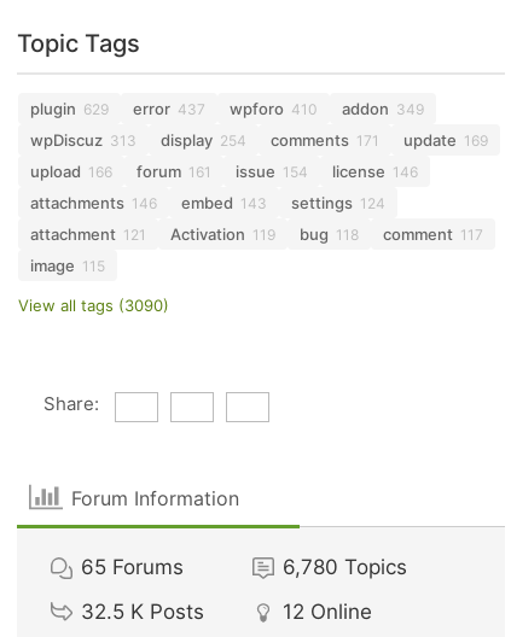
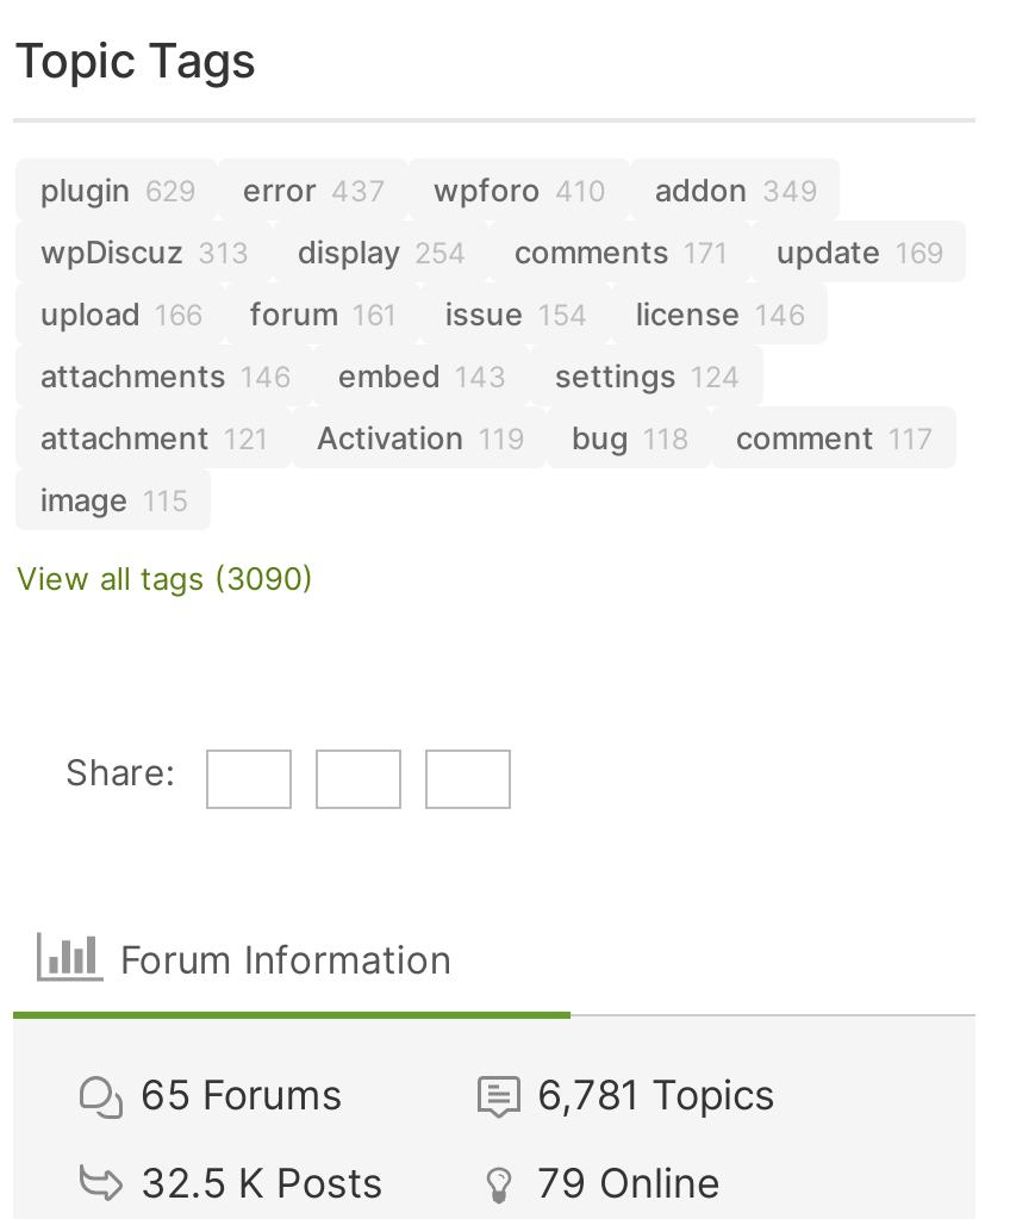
[283,555,407,579] 6,780 Topics -> [537,1071,775,1119] 6,781 Topics
[283,600,372,624] 12 Online -> [537,1159,721,1207] 79 Online

